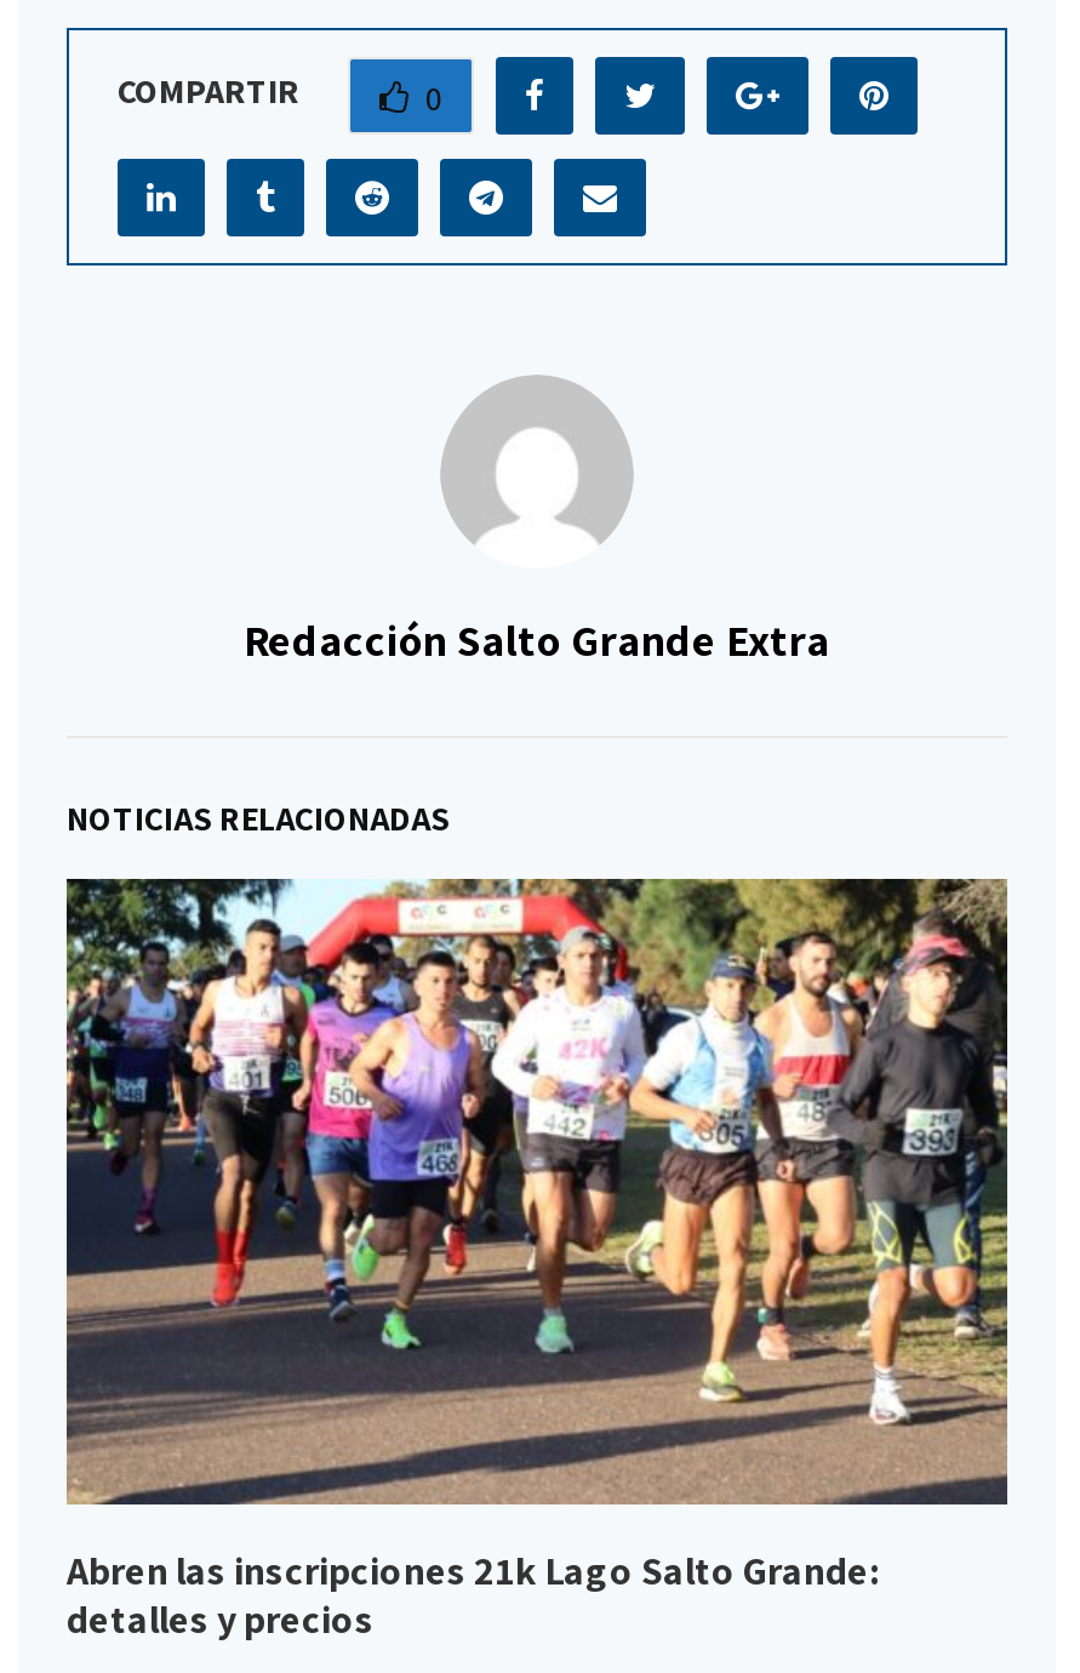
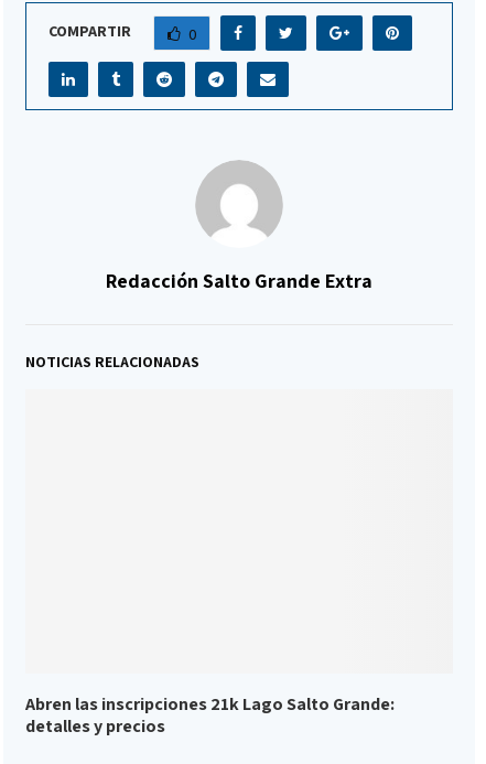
[64,877,1010,1507] [image] -> none

